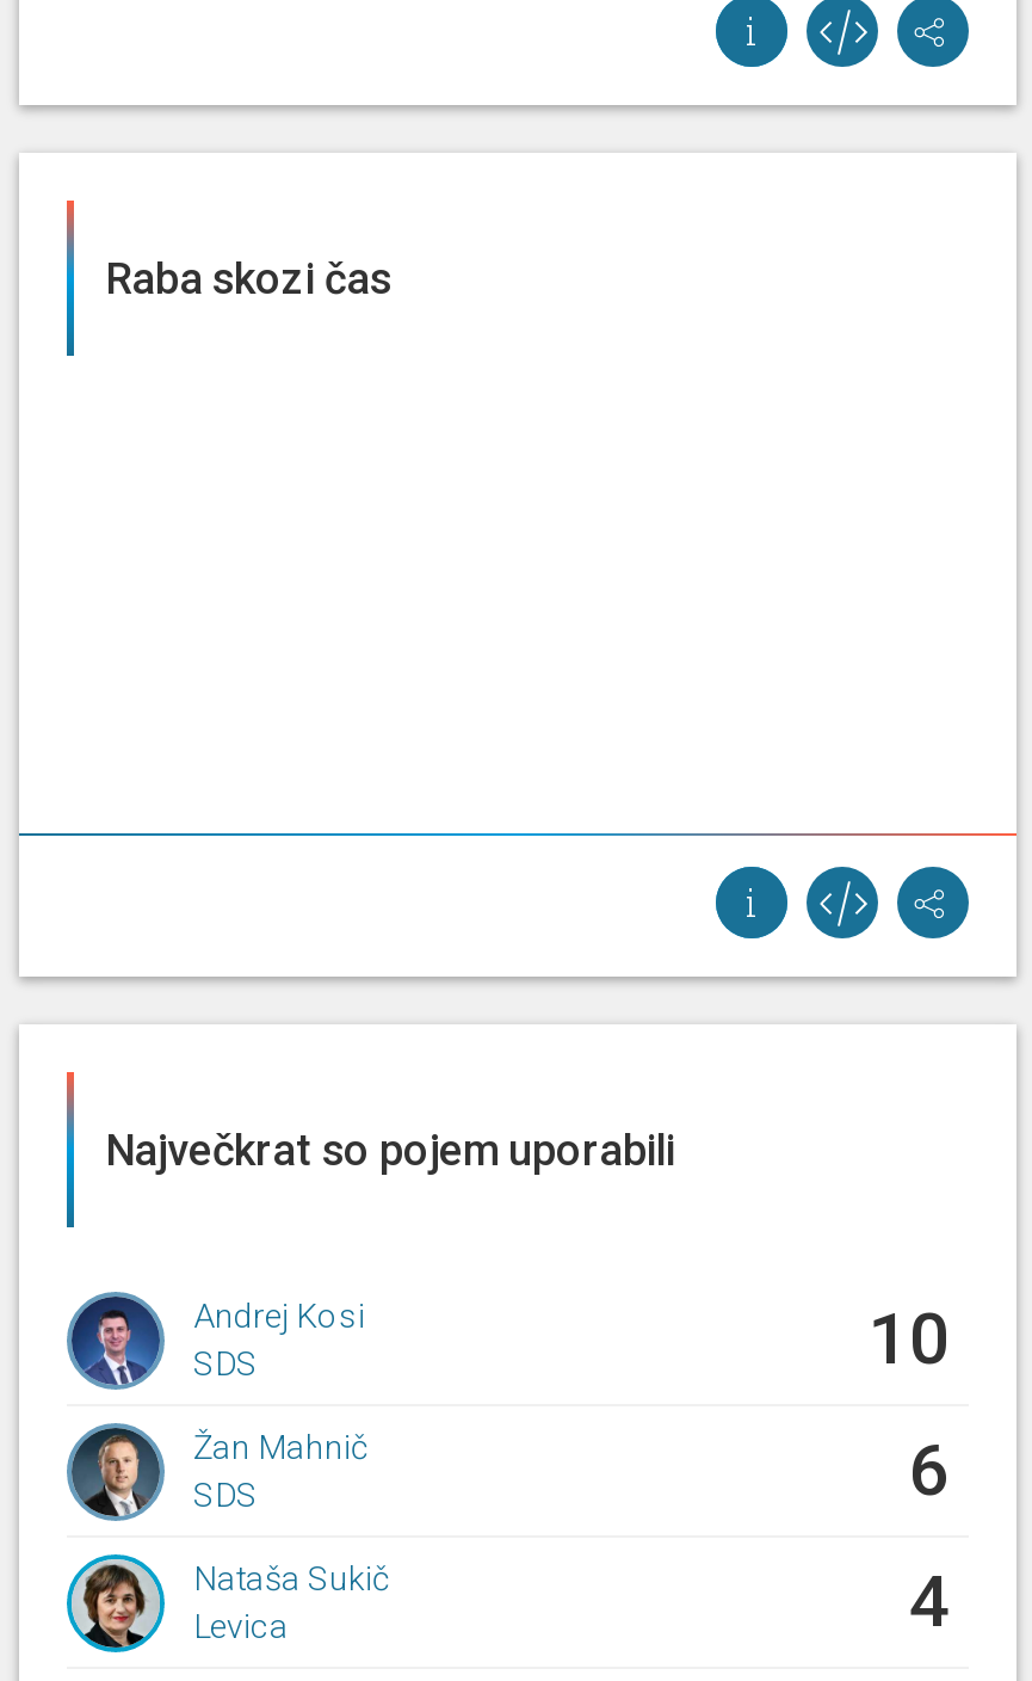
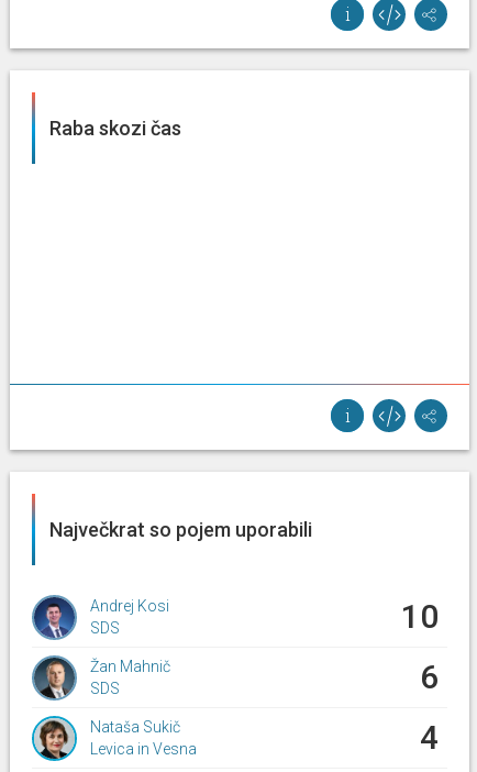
[193,1606,289,1644] Levica -> [90,740,197,757] Levica in Vesna

